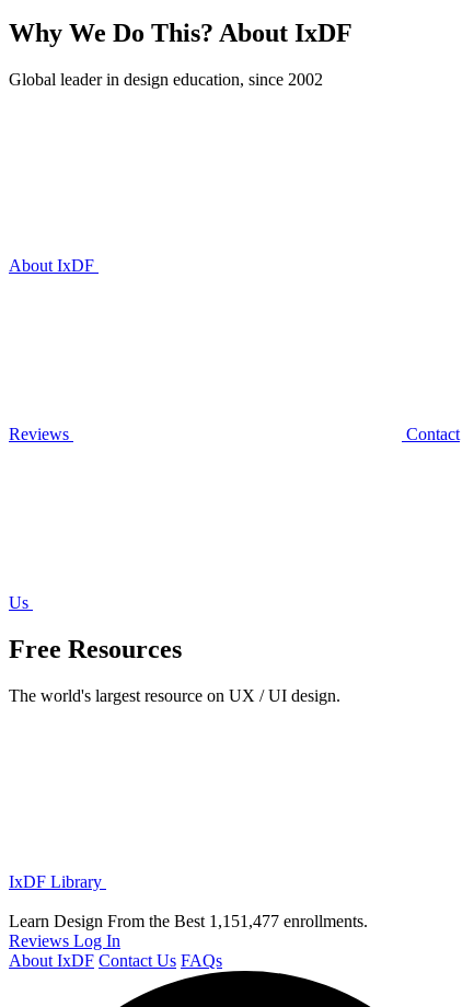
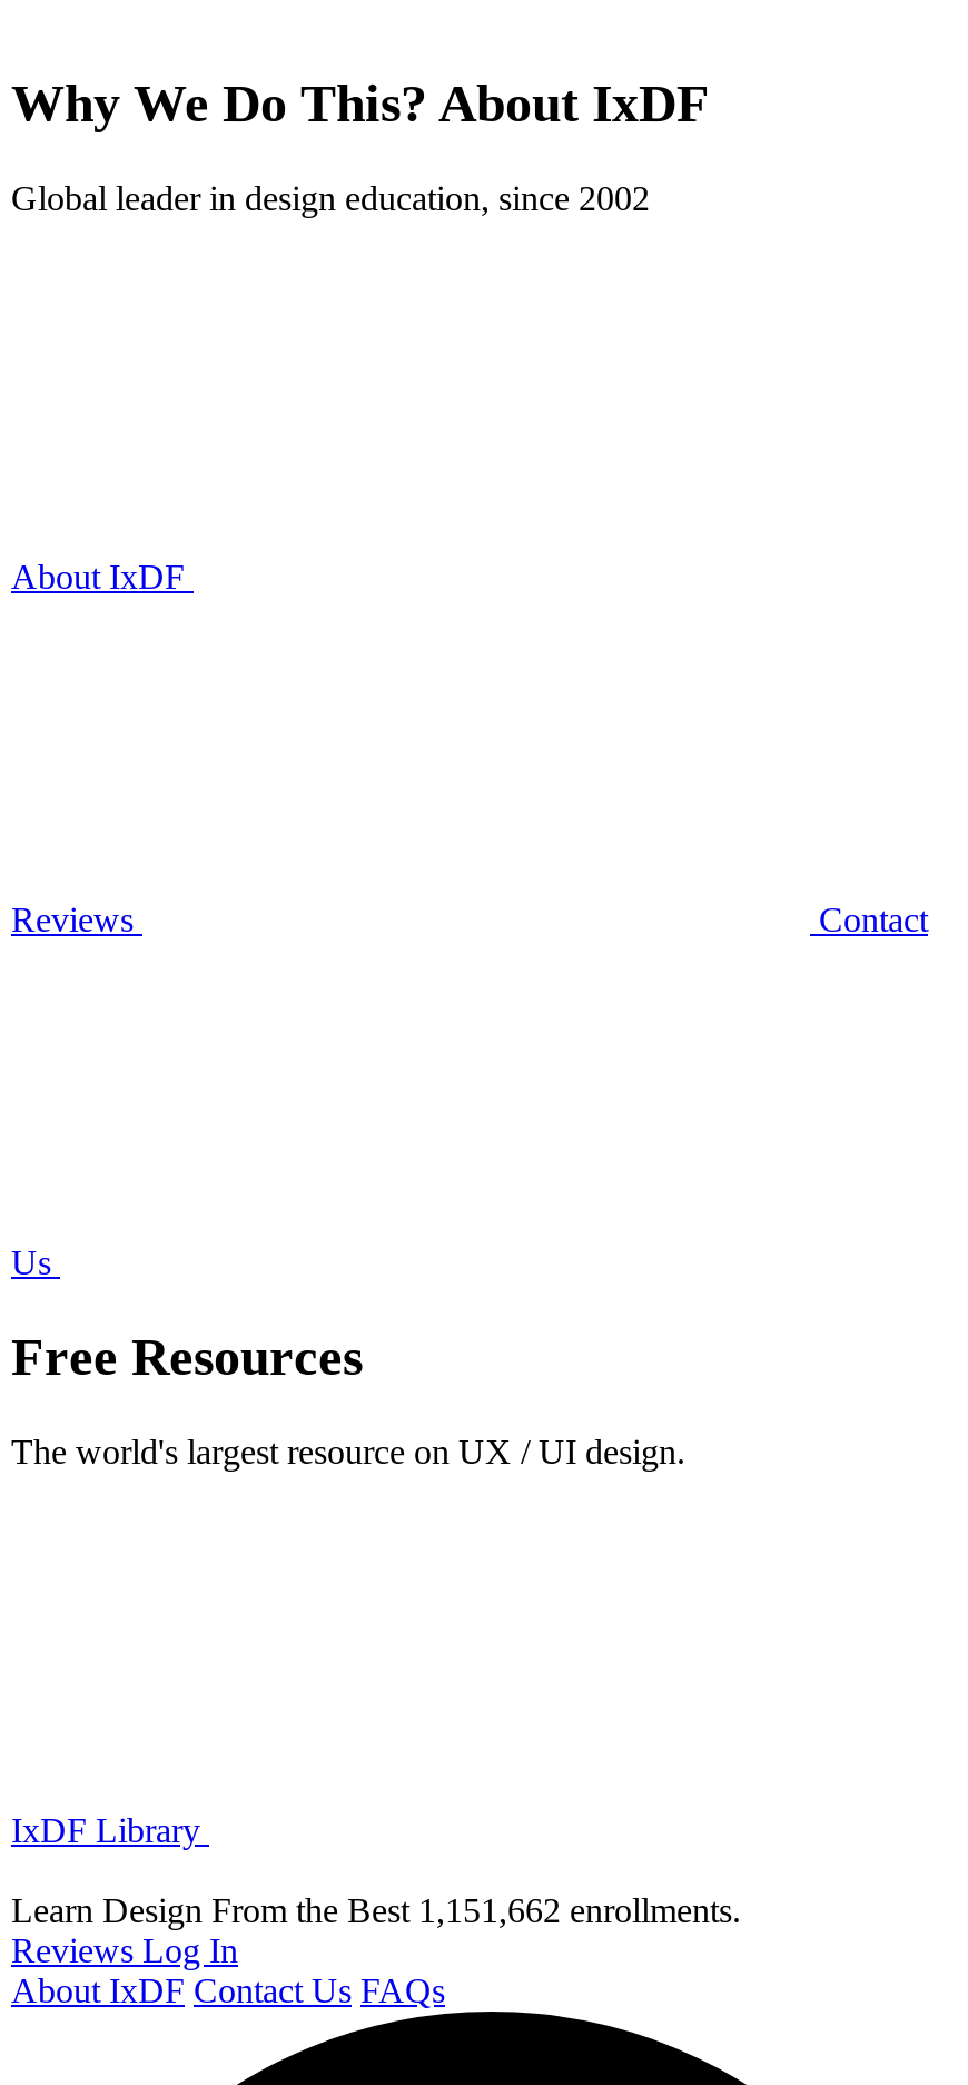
[9,911,368,930] Learn Design From the Best 1,151,477 enrollments. -> [11,1891,741,1928] Learn Design From the Best 1,151,662 enrollments.

